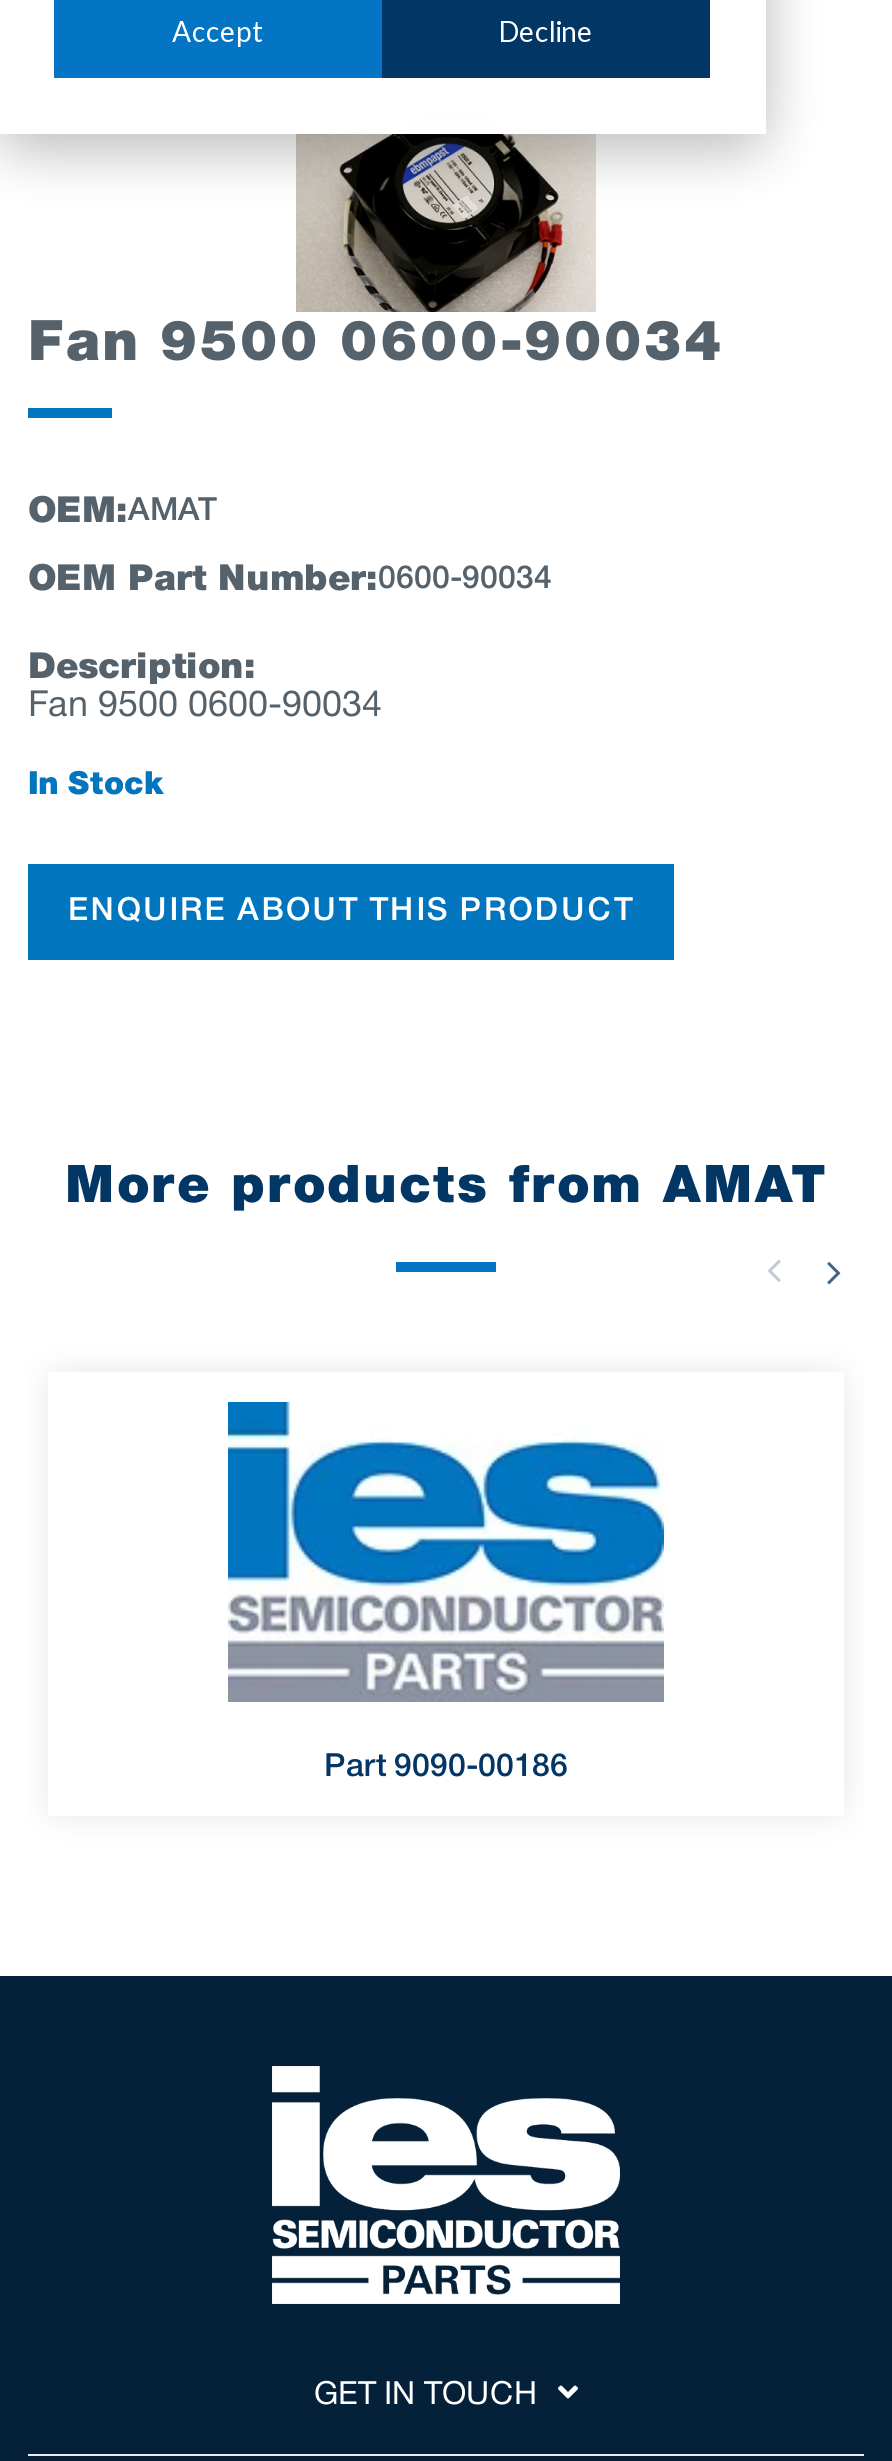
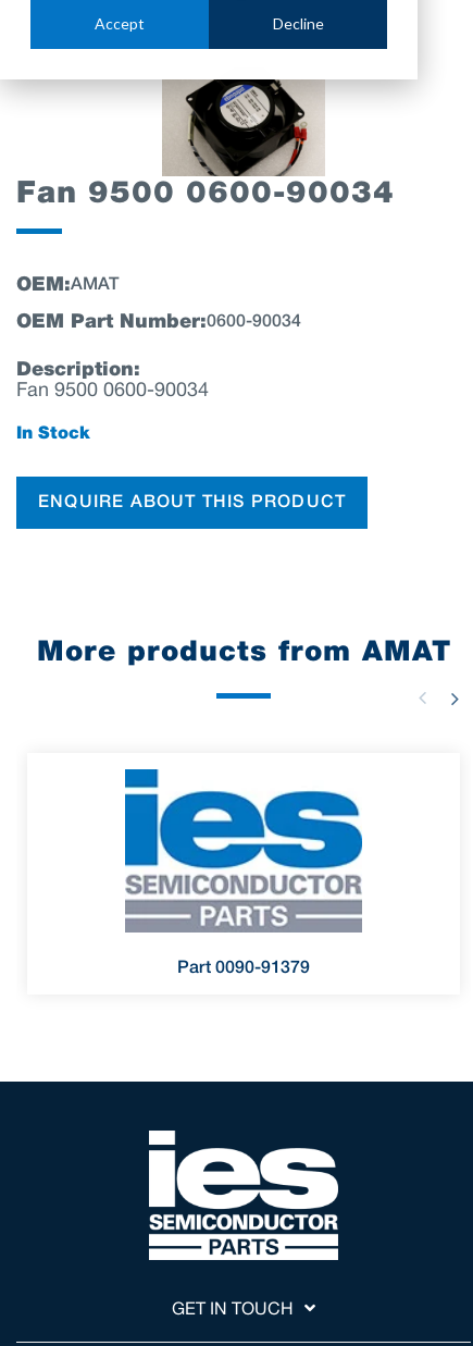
[324,1753,568,1781] Part 9090-00186 -> [177,960,310,976] Part 0090-91379

